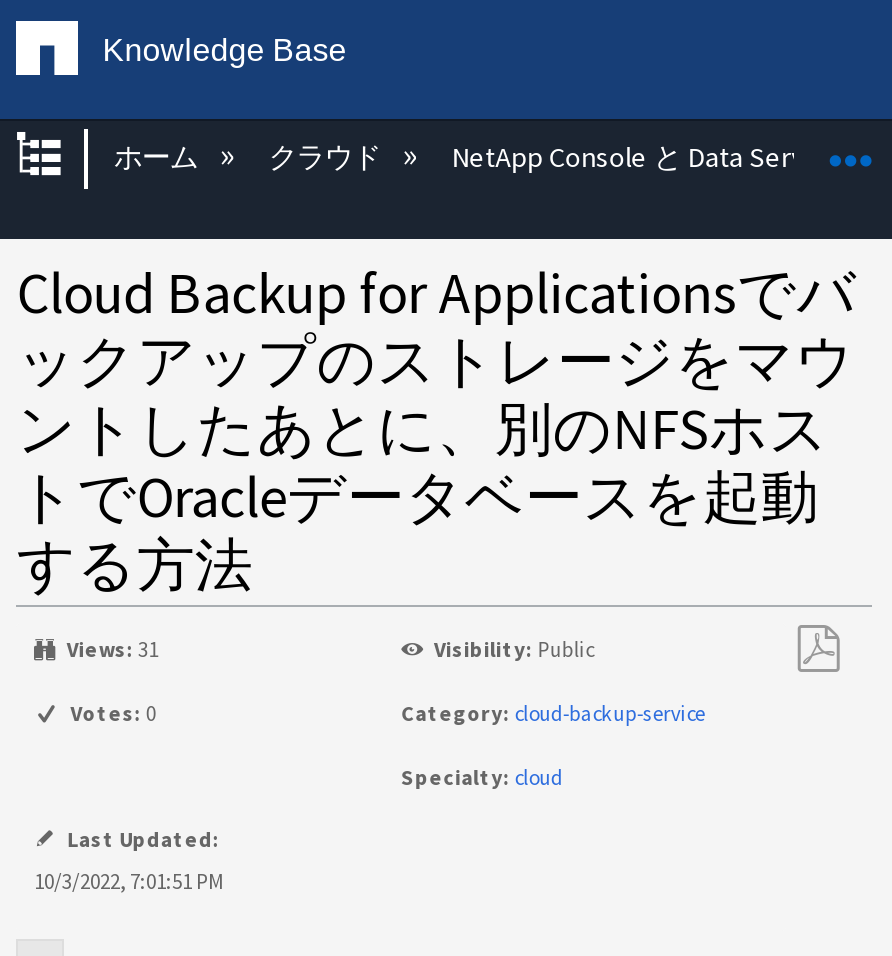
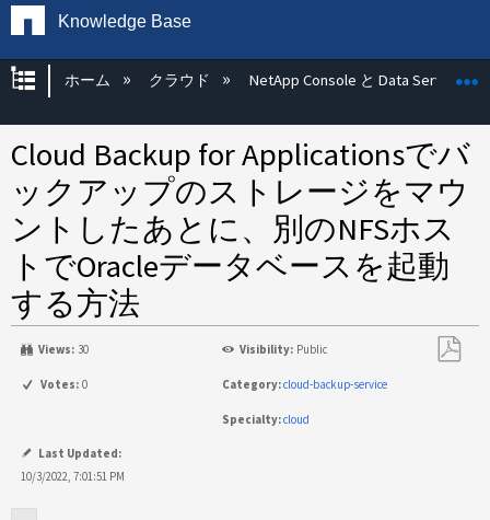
[67,635,158,663] Views: 31 -> [39,342,89,357] Views: 30

